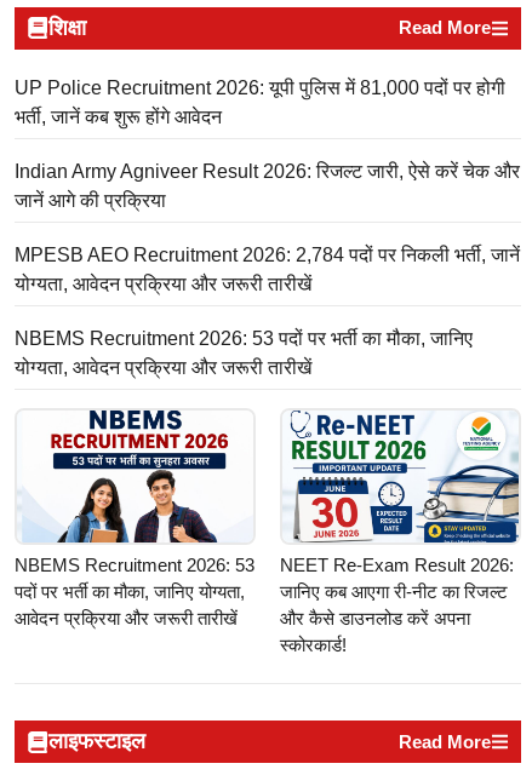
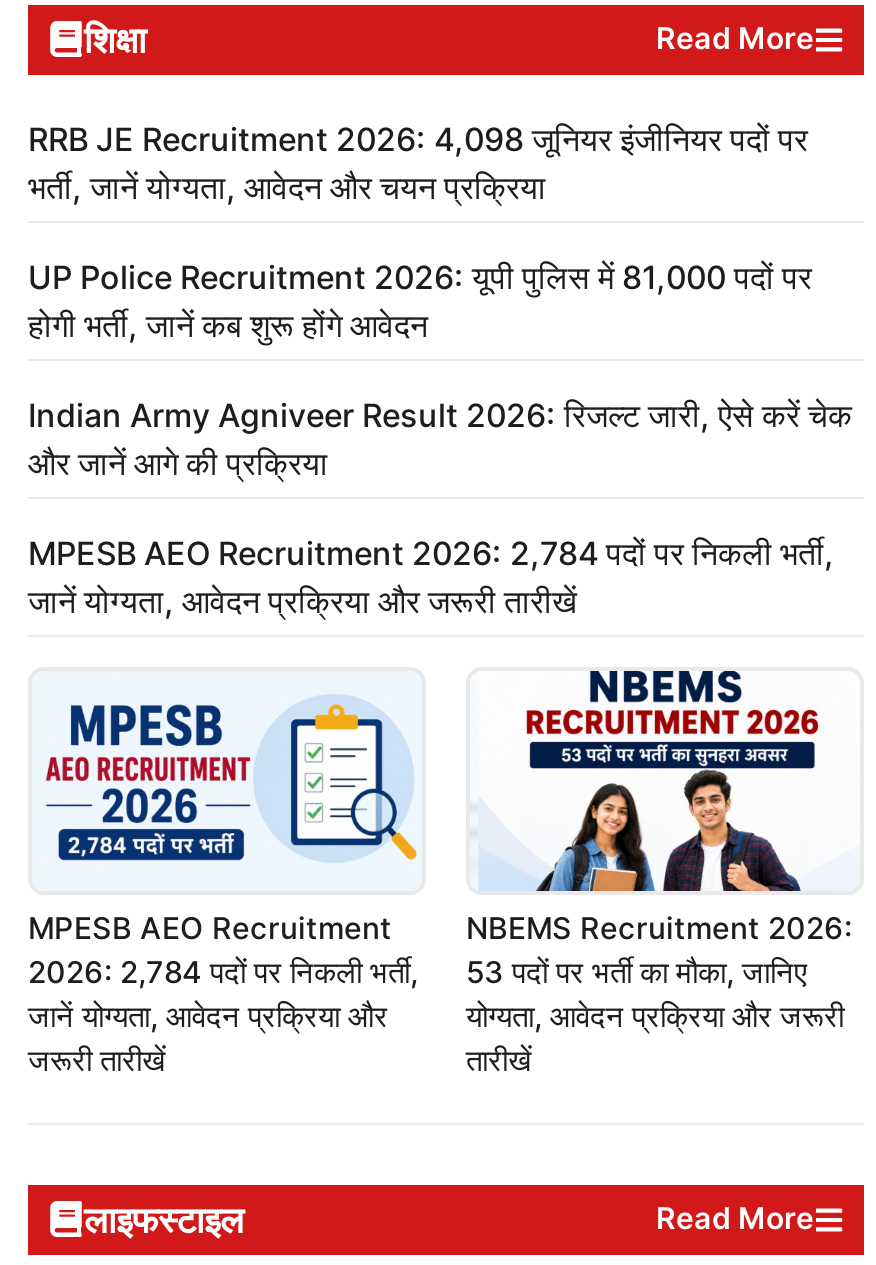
[15,77,505,127] UP Police Recruitment 2026: यूपी पुलिस में 81,000 पदों पर होगी | भर्ती, जानें कब शुरू होंगे आवेदन -> [28,118,808,206] RRB JE Recruitment 2026: 4,098 जूनियर इंजीनियर पदों पर | भर्ती, जानें योग्यता, आवेदन और चयन प्रक्रिया
[15,161,520,210] Indian Army Agniveer Result 2026: रिजल्ट जारी, ऐसे करें चेक और | जानें आगे की प्रक्रिया -> [28,256,812,344] UP Police Recruitment 2026: यूपी पुलिस में 81,000 पदों पर | होगी भर्ती, जानें कब शुरू होंगे आवेदन
[15,244,520,294] MPESB AEO Recruitment 2026: 2,784 पदों पर निकली भर्ती, जानें | योग्यता, आवेदन प्रक्रिया और जरूरी तारीखें -> [28,394,852,482] Indian Army Agniveer Result 2026: रिजल्ट जारी, ऐसे करें चेक | और जानें आगे की प्रक्रिया
[15,328,473,377] NBEMS Recruitment 2026: 53 पदों पर भर्ती का मौका, जानिए | योग्यता, आवेदन प्रक्रिया और जरूरी तारीखें -> [28,532,834,620] MPESB AEO Recruitment 2026: 2,784 पदों पर निकली भर्ती, | जानें योग्यता, आवेदन प्रक्रिया और जरूरी तारीखें
[15,409,254,629] [image] | NBEMS Recruitment 2026: 53 | पदों पर भर्ती का मौका, जानिए योग्यता, | आवेदन प्रक्रिया और जरूरी तारीखें -> [28,671,418,1078] [image] | MPESB AEO Recruitment | 2026: 2,784 पदों पर निकली भर्ती, | जानें योग्यता, आवेदन प्रक्रिया और | जरूरी तारीखें
[280,409,520,655] [image] | NEET Re-Exam Result 2026: | जानिए कब आएगा री-नीट का रिजल्ट | और कैसे डाउनलोड करें अपना | स्कोरकार्ड! -> [466,669,860,1078] [image] | NBEMS Recruitment 2026: | 53 पदों पर भर्ती का मौका, जानिए | योग्यता, आवेदन प्रक्रिया और जरूरी | तारीखें

